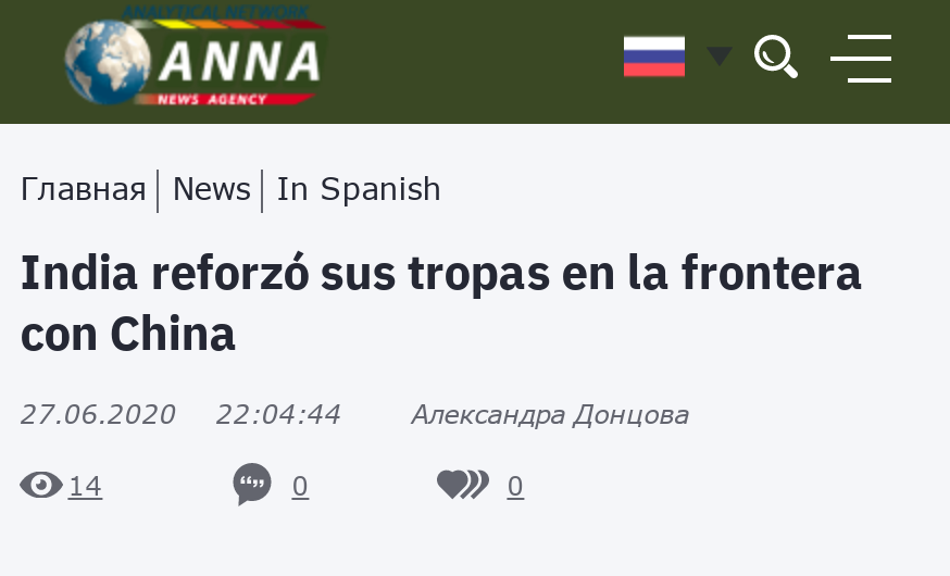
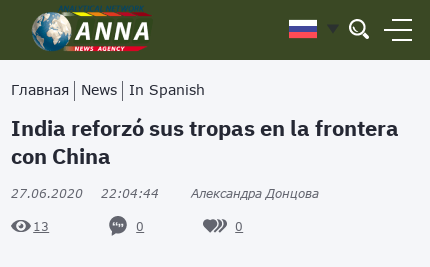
[68,469,103,502] 14 -> [33,219,49,234] 13

